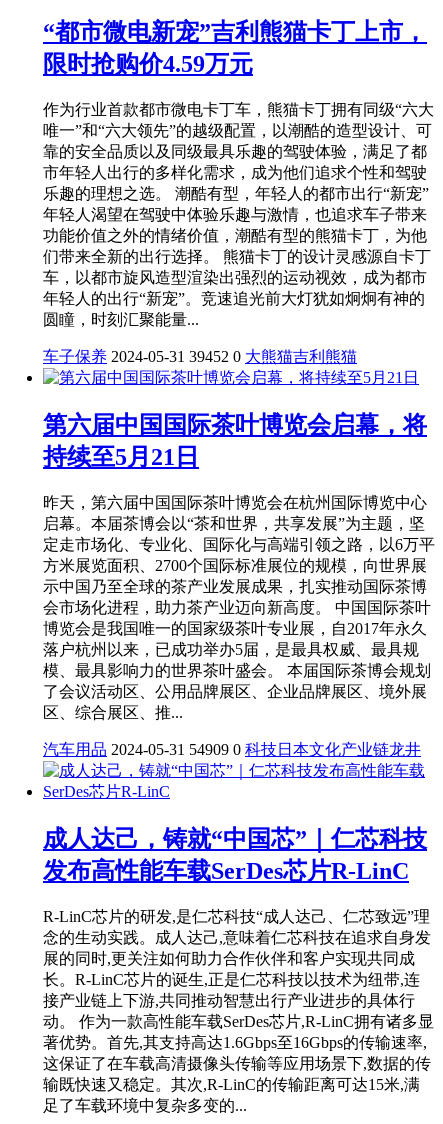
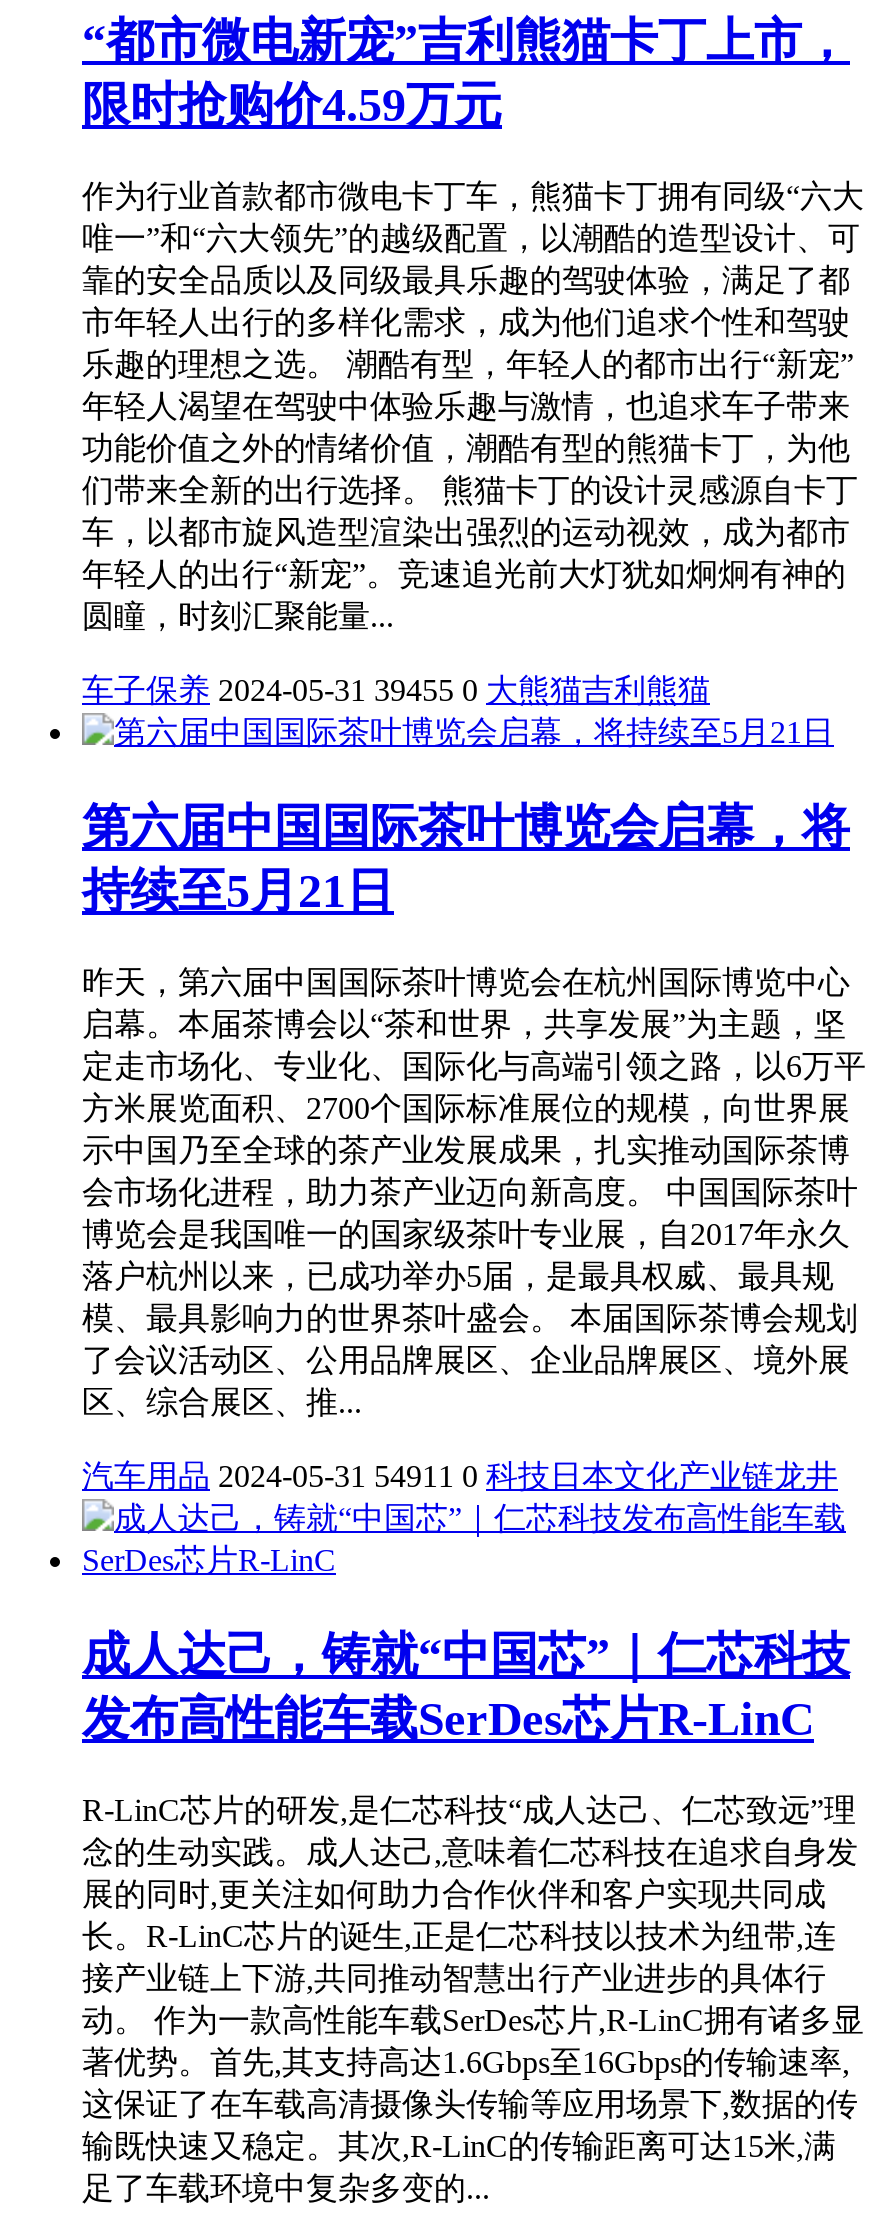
[43,348,357,365] 车子保养 2024-05-31 39452 0 大熊猫吉利熊猫 -> [82,674,710,708] 车子保养 2024-05-31 39455 0 大熊猫吉利熊猫
[43,741,421,758] 汽车用品 2024-05-31 54909 0 科技日本文化产业链龙井 -> [82,1459,838,1493] 汽车用品 2024-05-31 54911 0 科技日本文化产业链龙井

